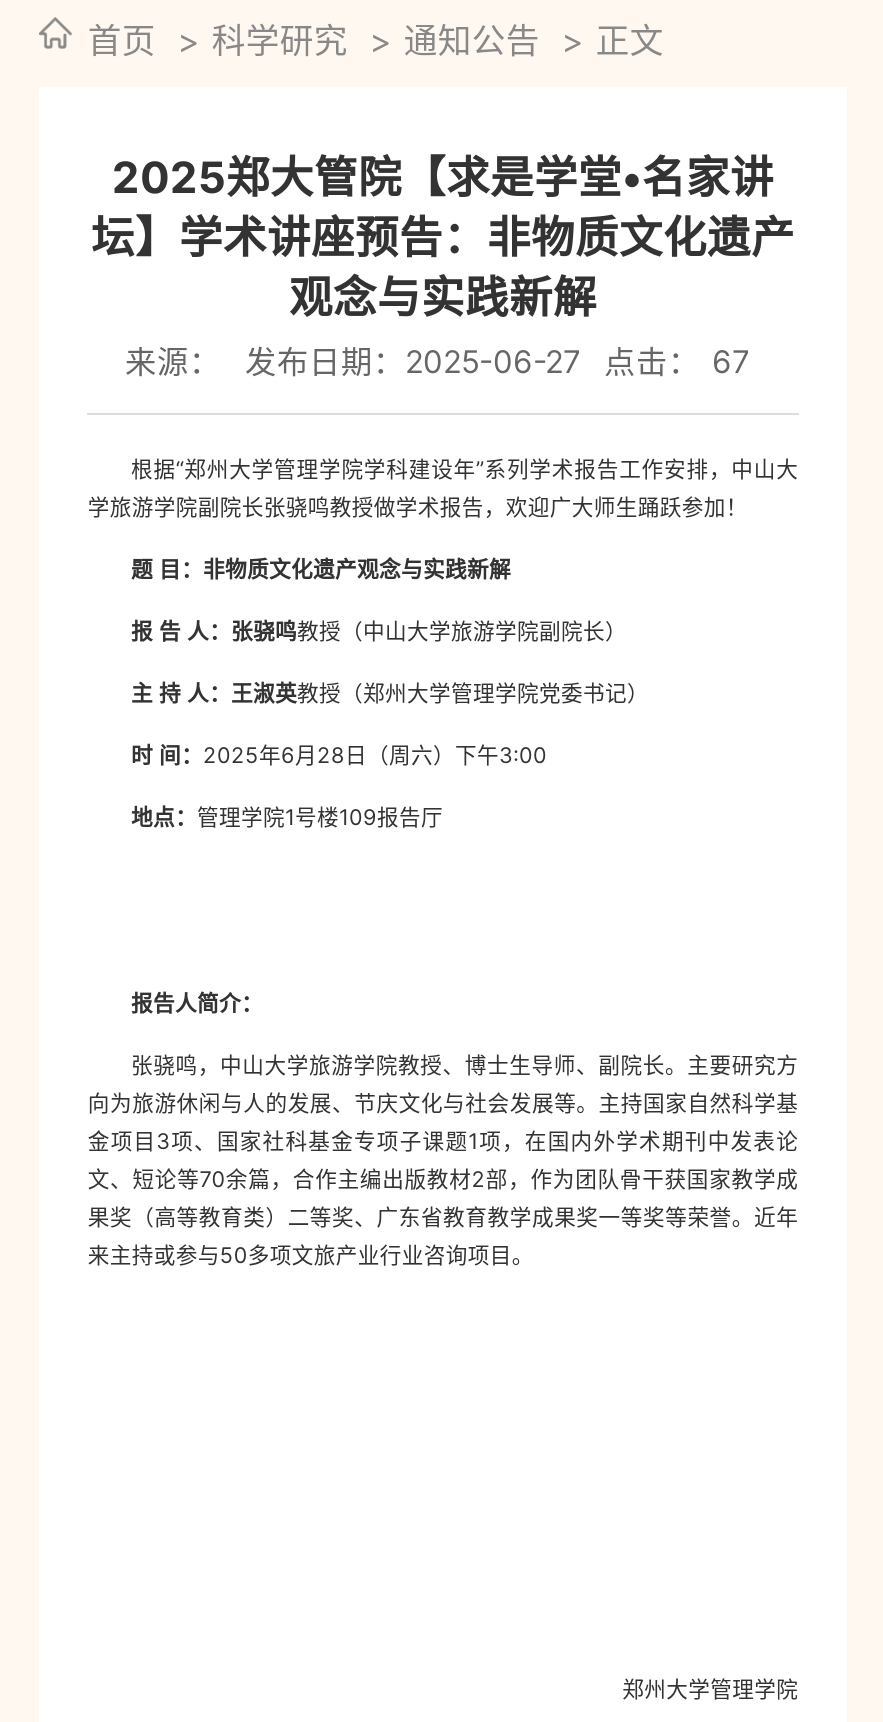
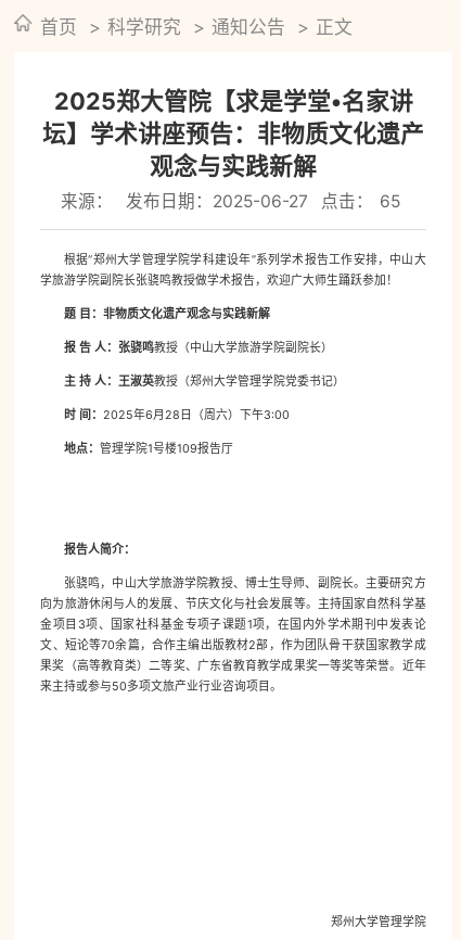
[124,343,750,381] 来源： 发布日期：2025-06-27 点击： 67 -> [60,191,400,212] 来源： 发布日期：2025-06-27 点击： 65

